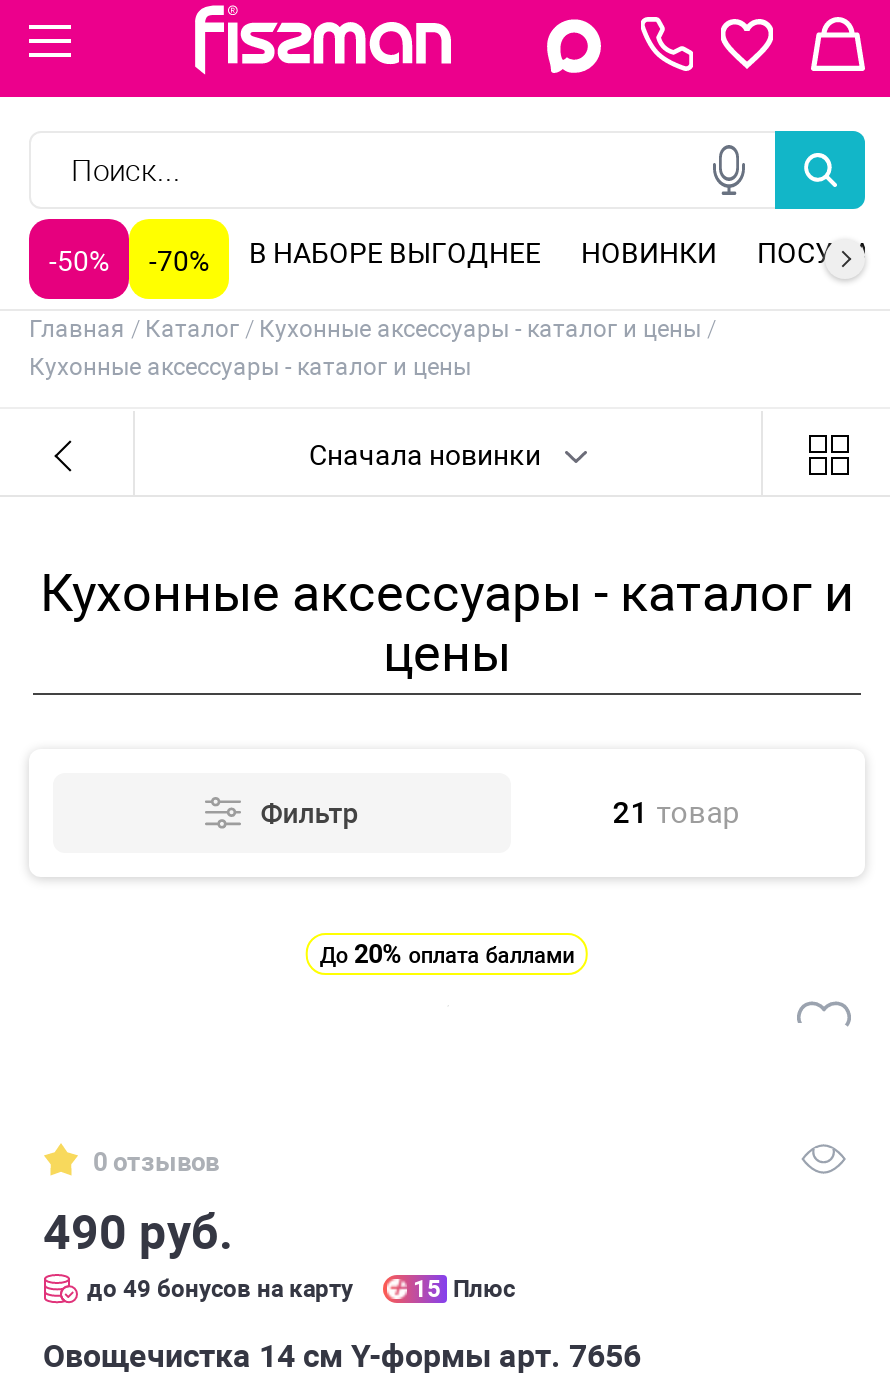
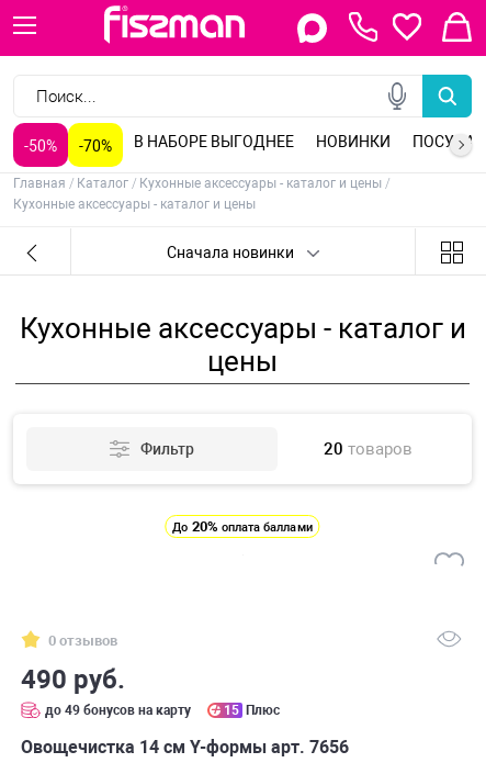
[613,795,739,831] 21 товар -> [323,439,412,459] 20 товаров

